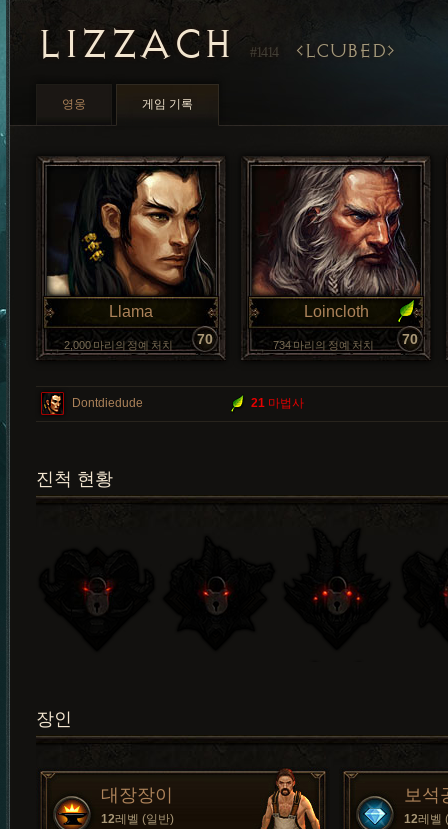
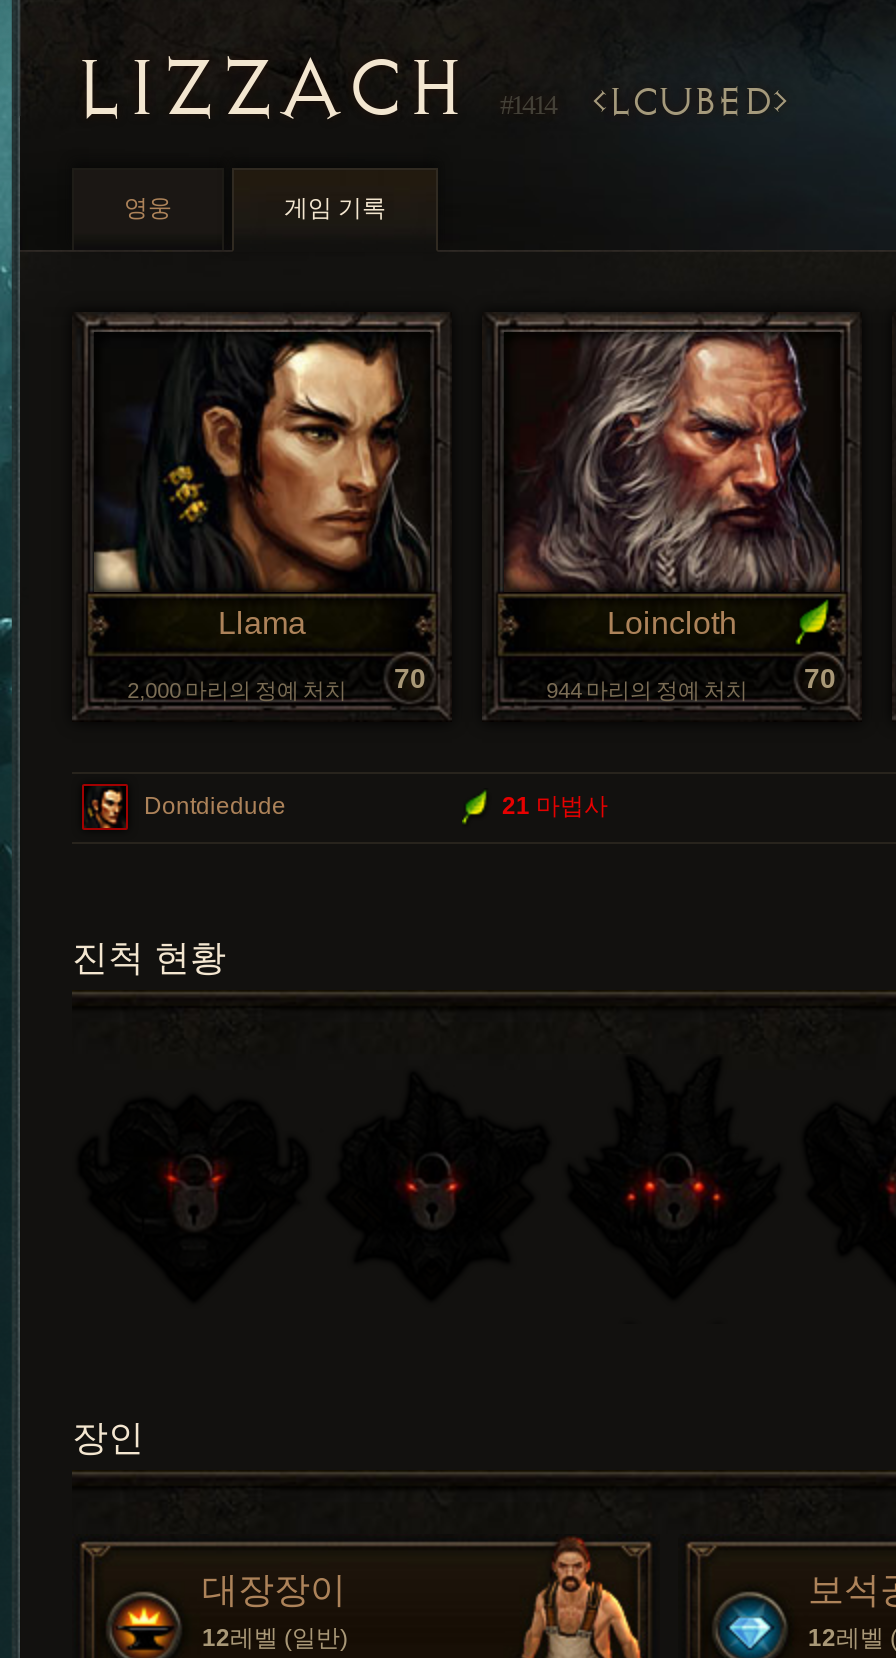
[273,339,374,351] 734 마리의 정예 처치 -> [546,678,748,702] 944 마리의 정예 처치

